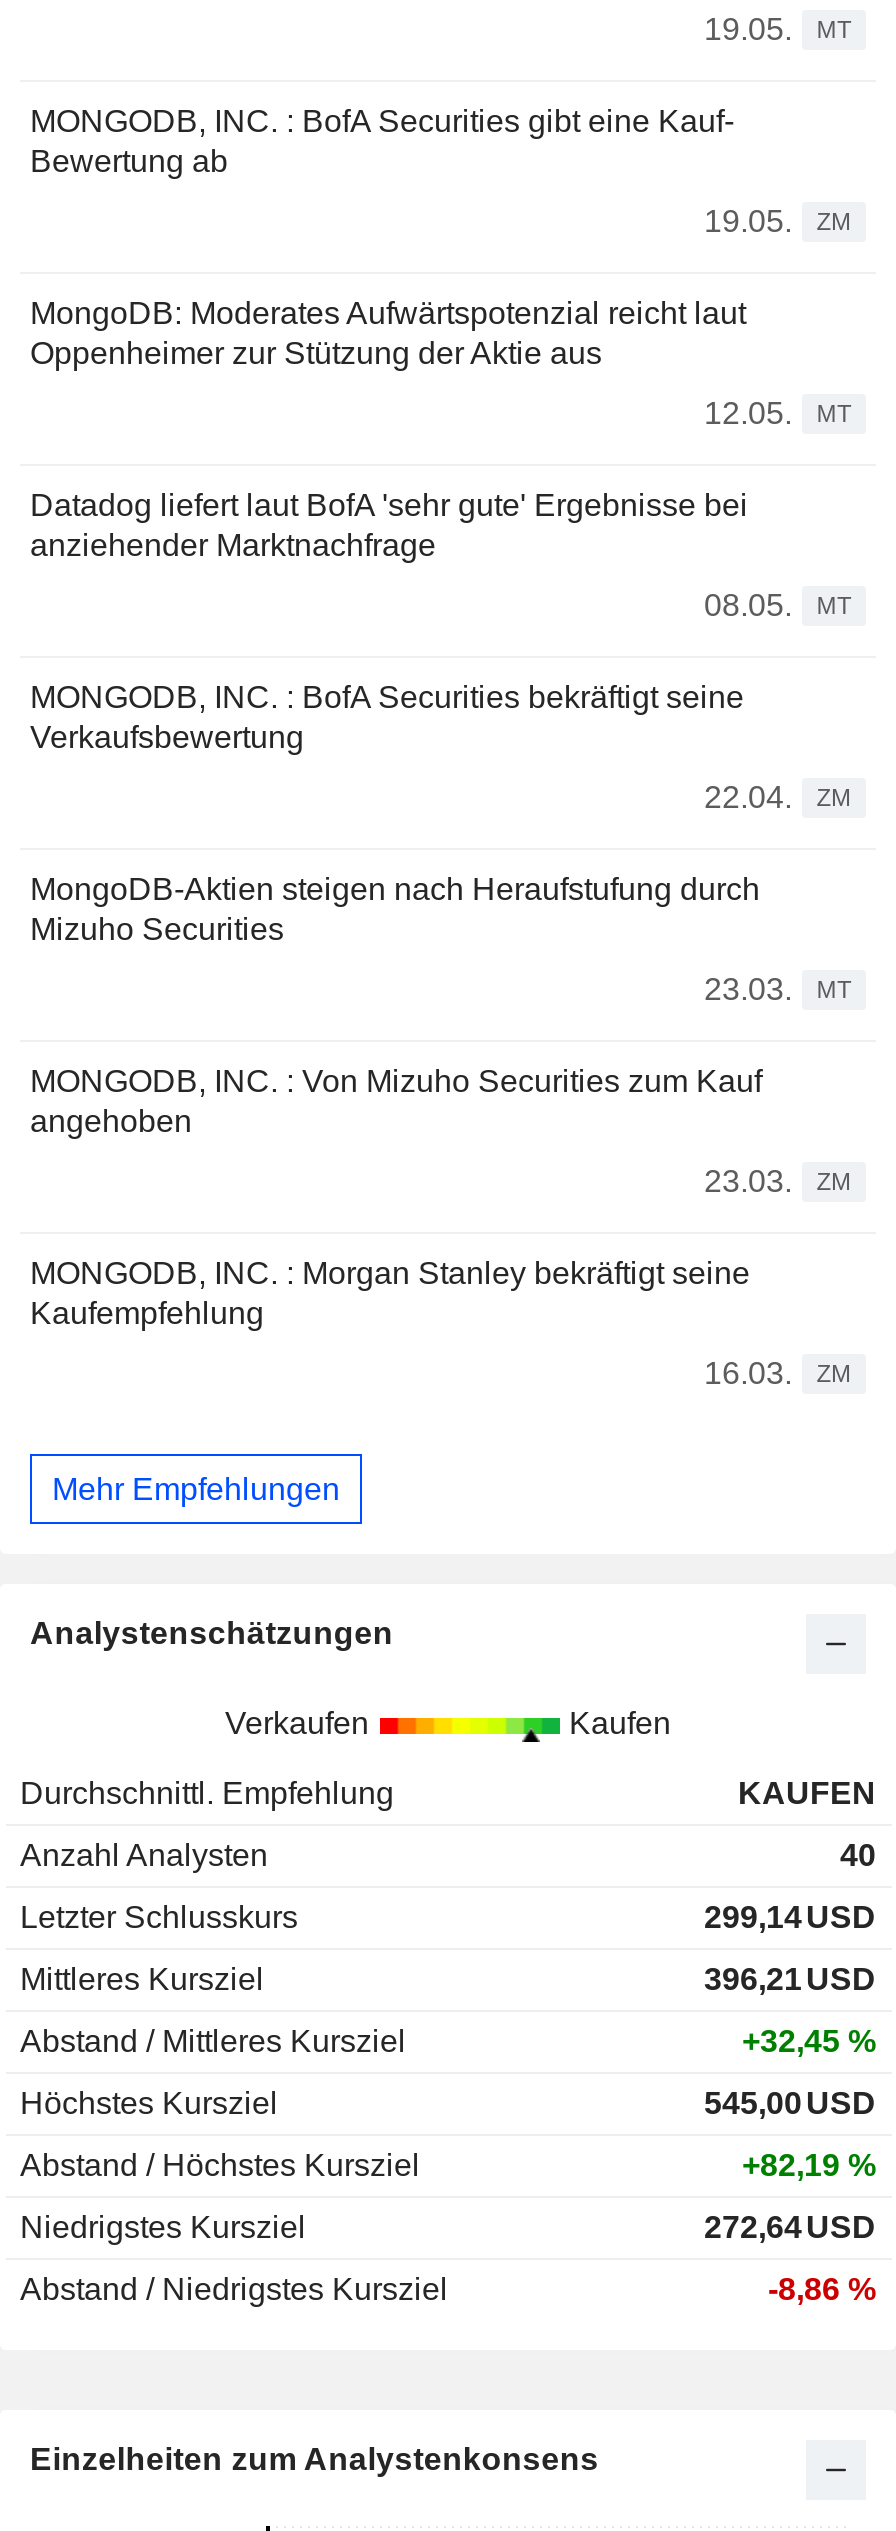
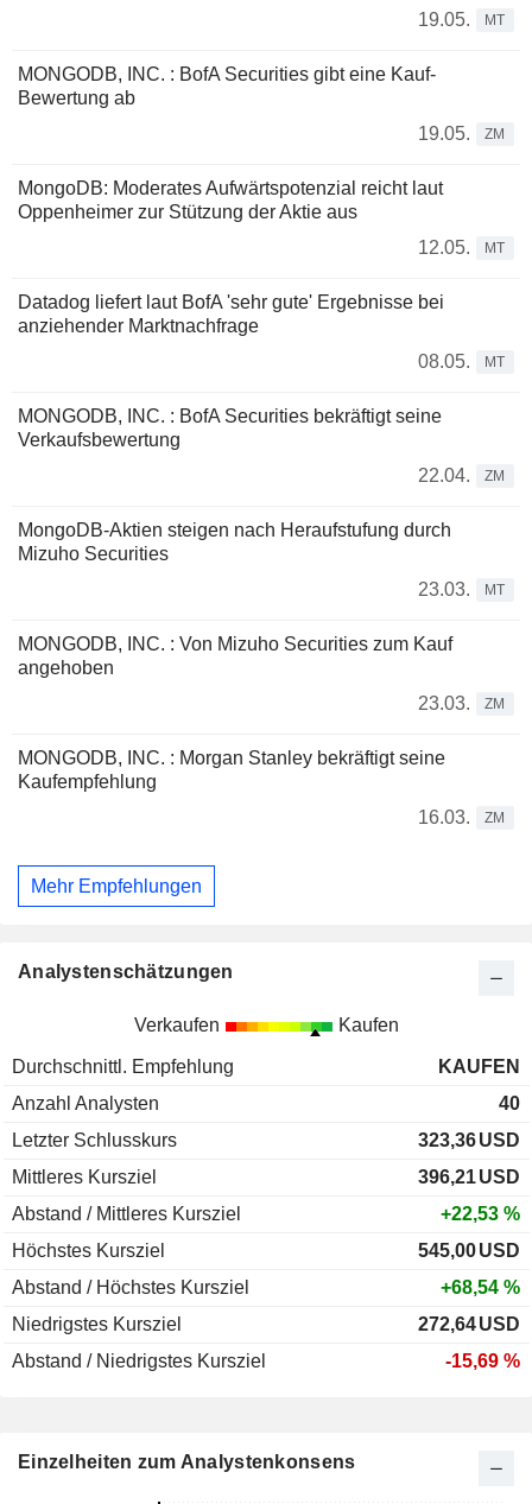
[704,1900,876,1934] 299,14 USD -> [418,1130,520,1150] 323,36 USD
[742,2024,876,2058] +32,45 % -> [441,1204,520,1224] +22,53 %
[742,2148,876,2182] +82,19 % -> [441,1278,520,1298] +68,54 %
[768,2272,876,2306] -8,86 % -> [445,1351,520,1371] -15,69 %

